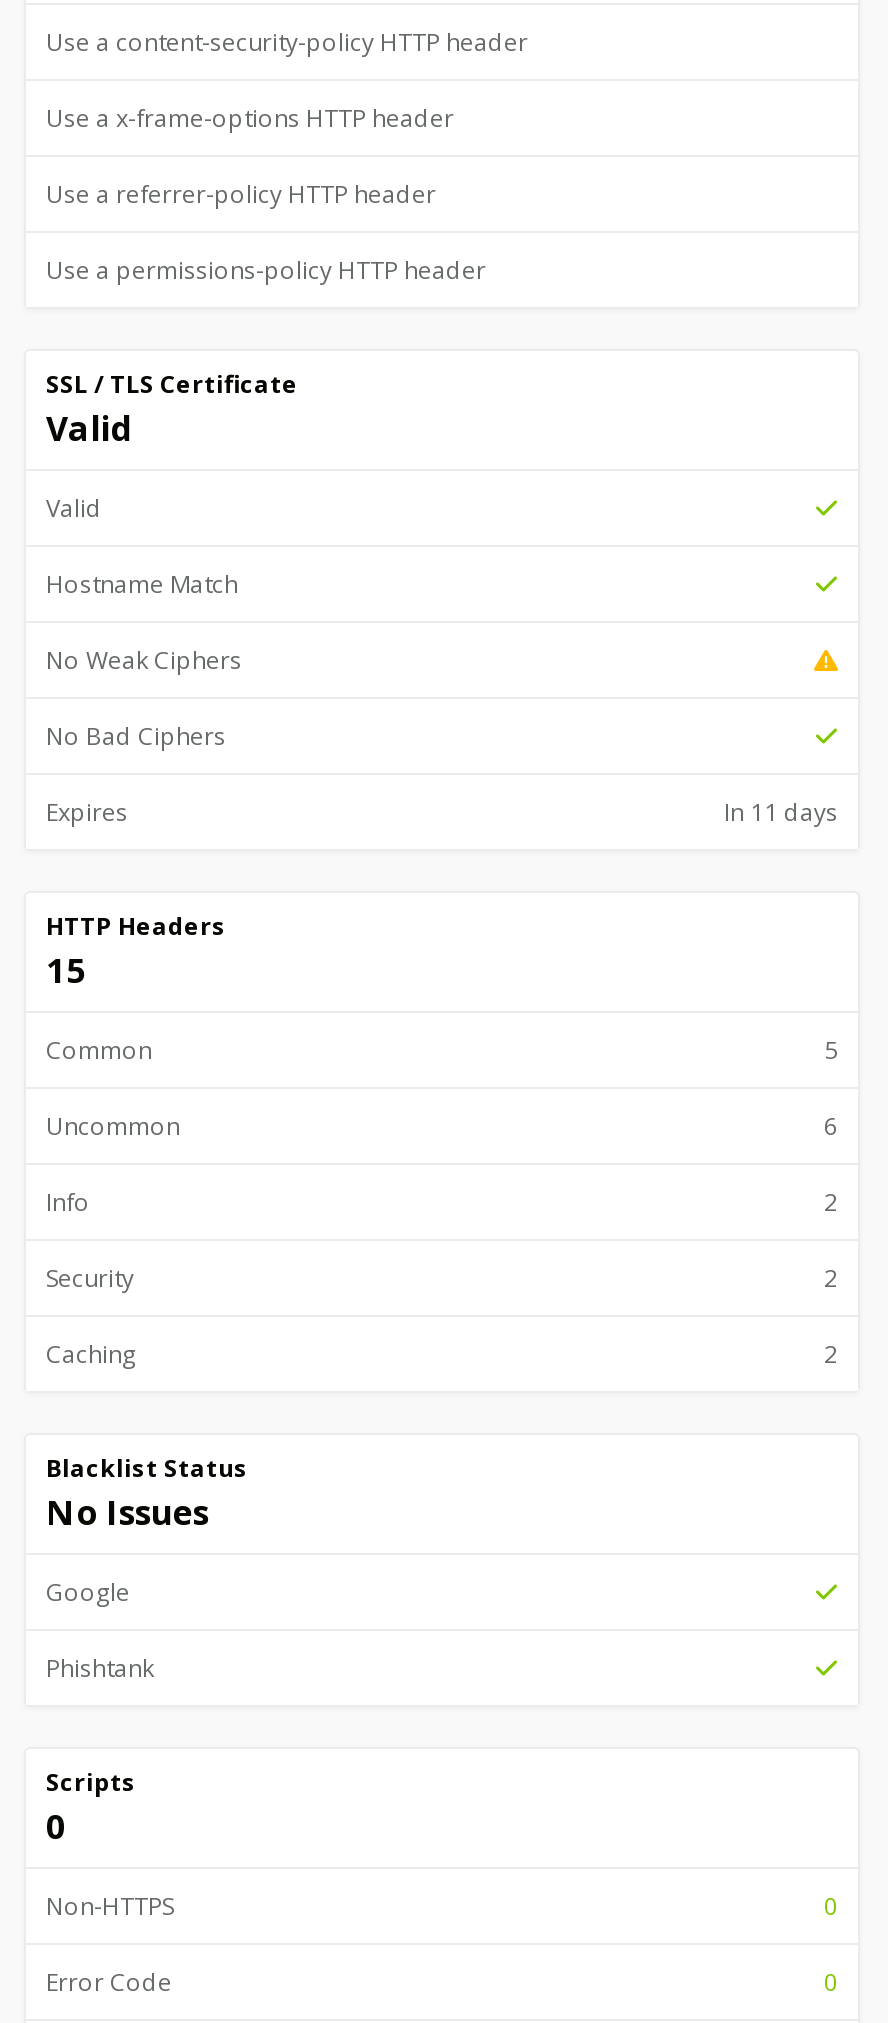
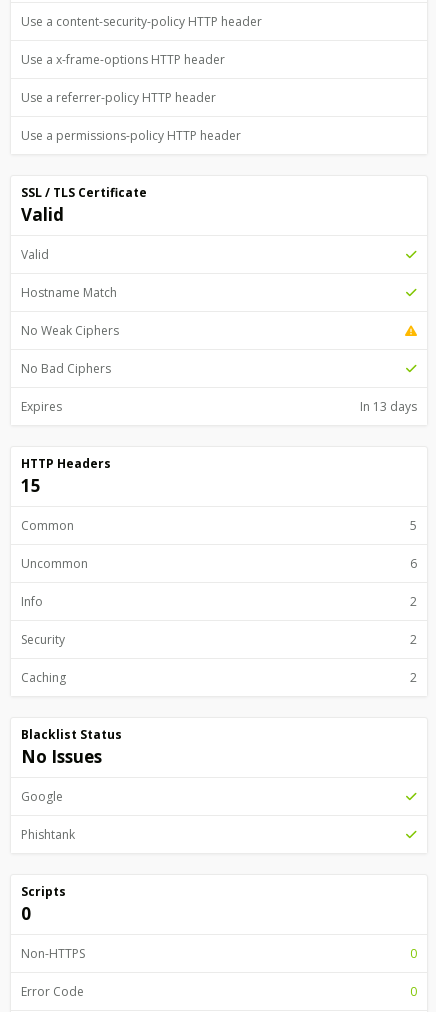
[724,795,838,829] In 11 days -> [360,398,417,415] In 13 days

